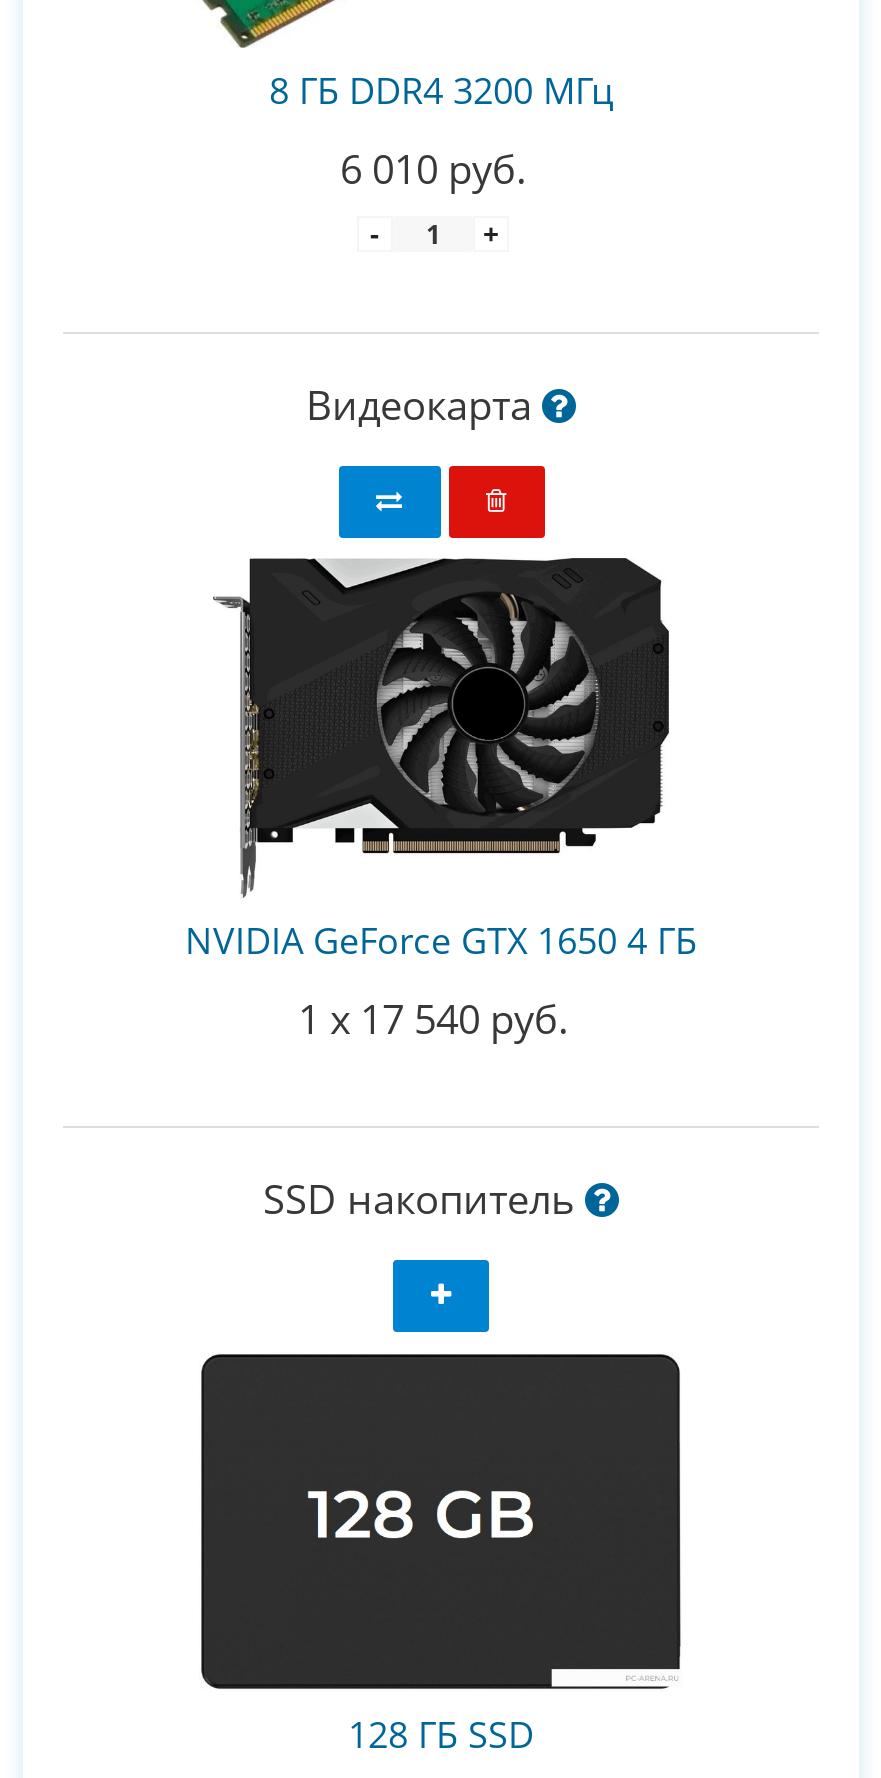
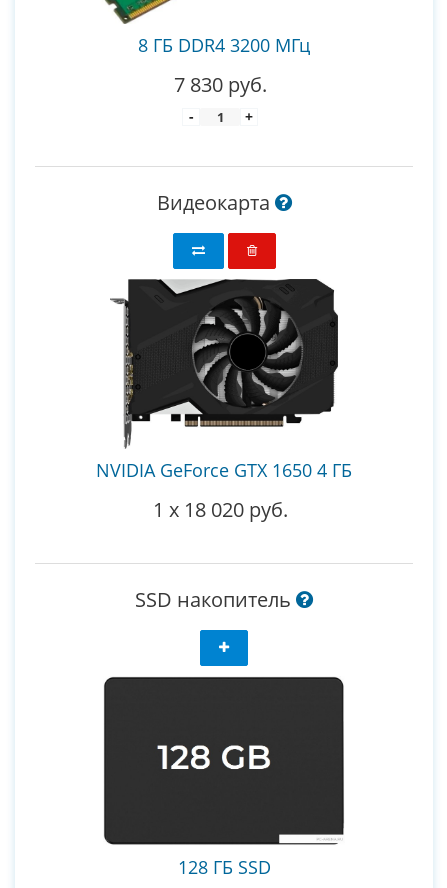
[340,141,526,195] 6 010 руб. -> [173,71,266,98] 7 830 руб.
[298,991,568,1045] 1 x 17 540 руб. -> [152,496,287,523] 1 x 18 020 руб.

